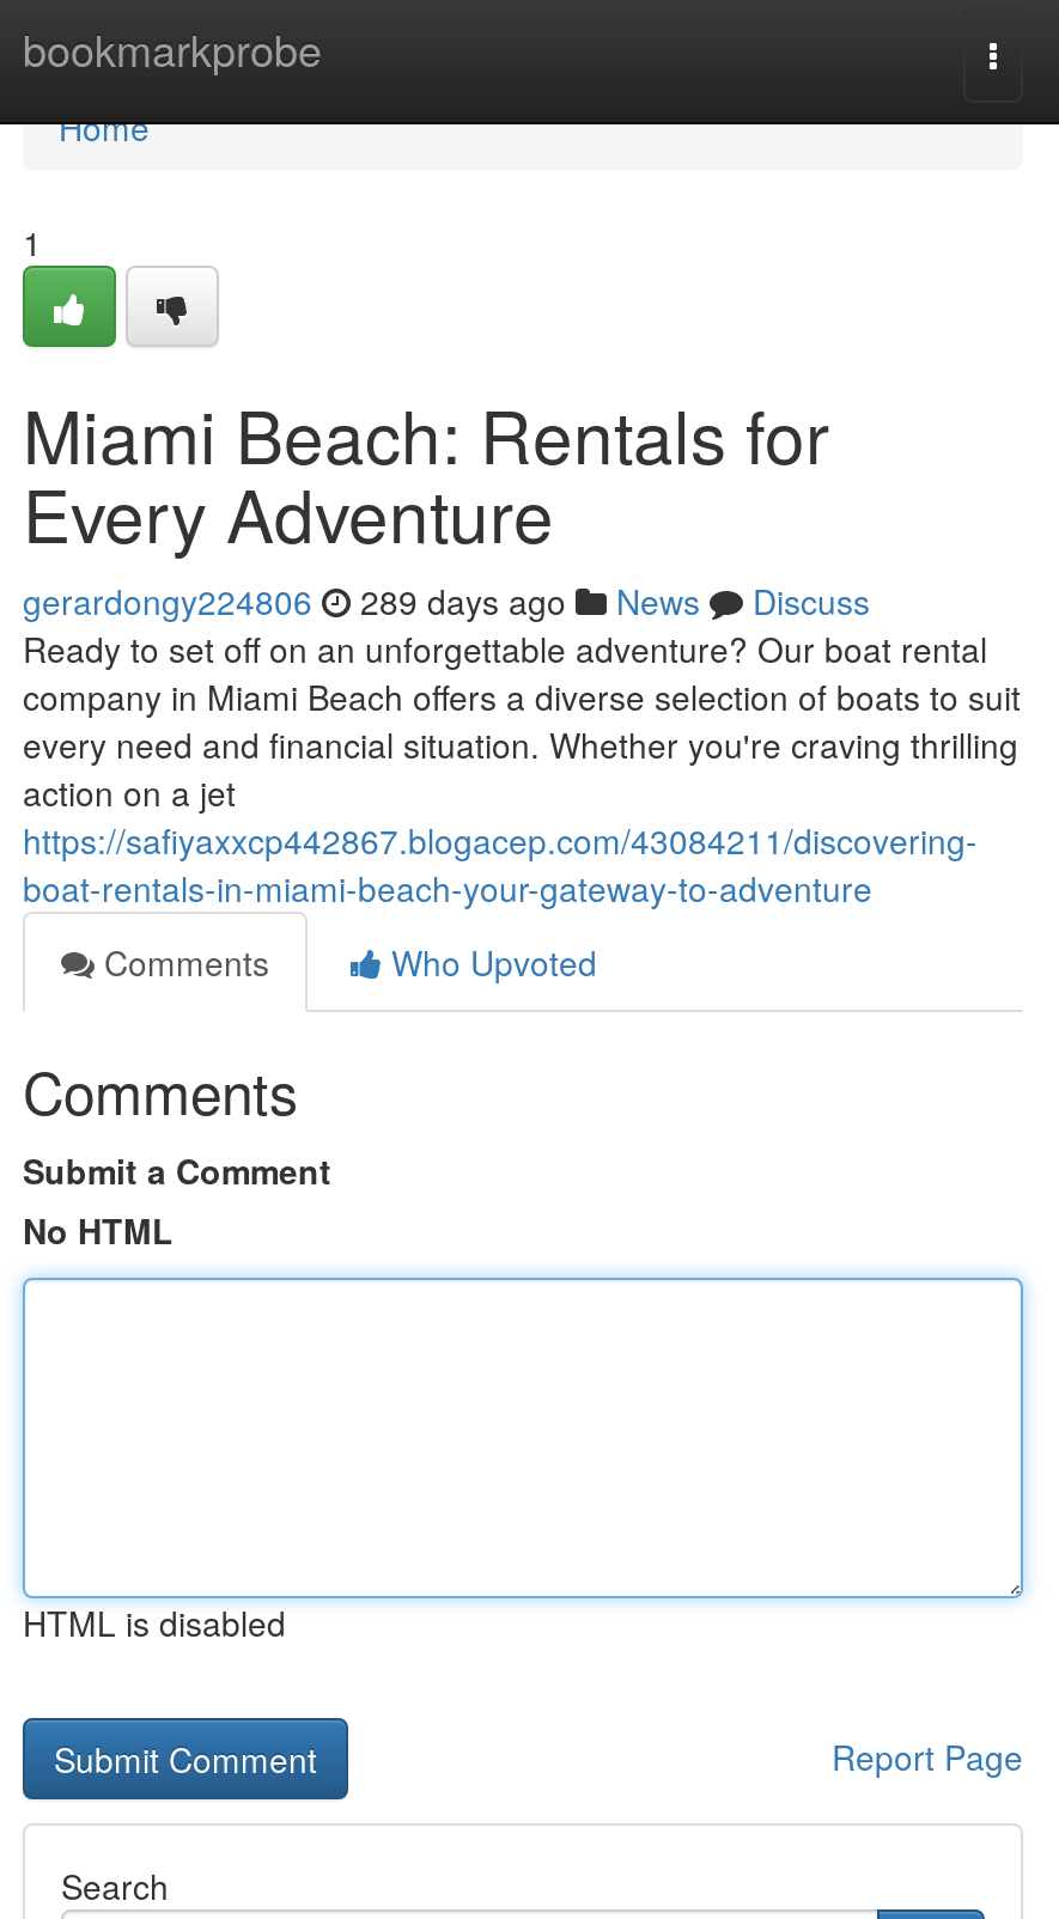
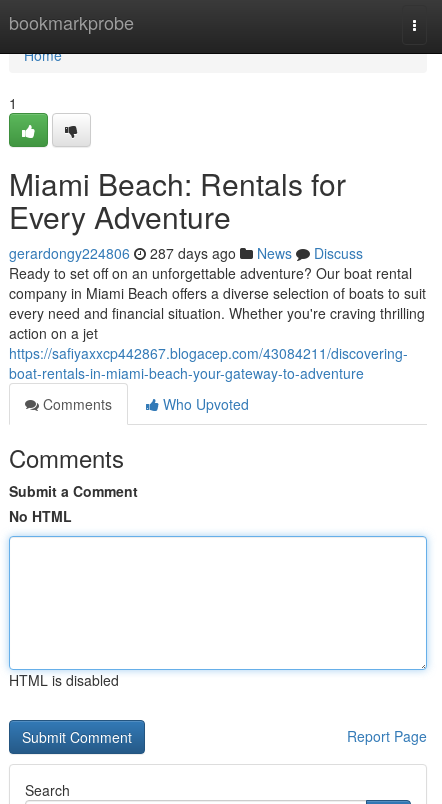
[23,577,870,625] gerardongy224806 289 days ago News Discuss -> [9,243,363,263] gerardongy224806 287 days ago News Discuss

